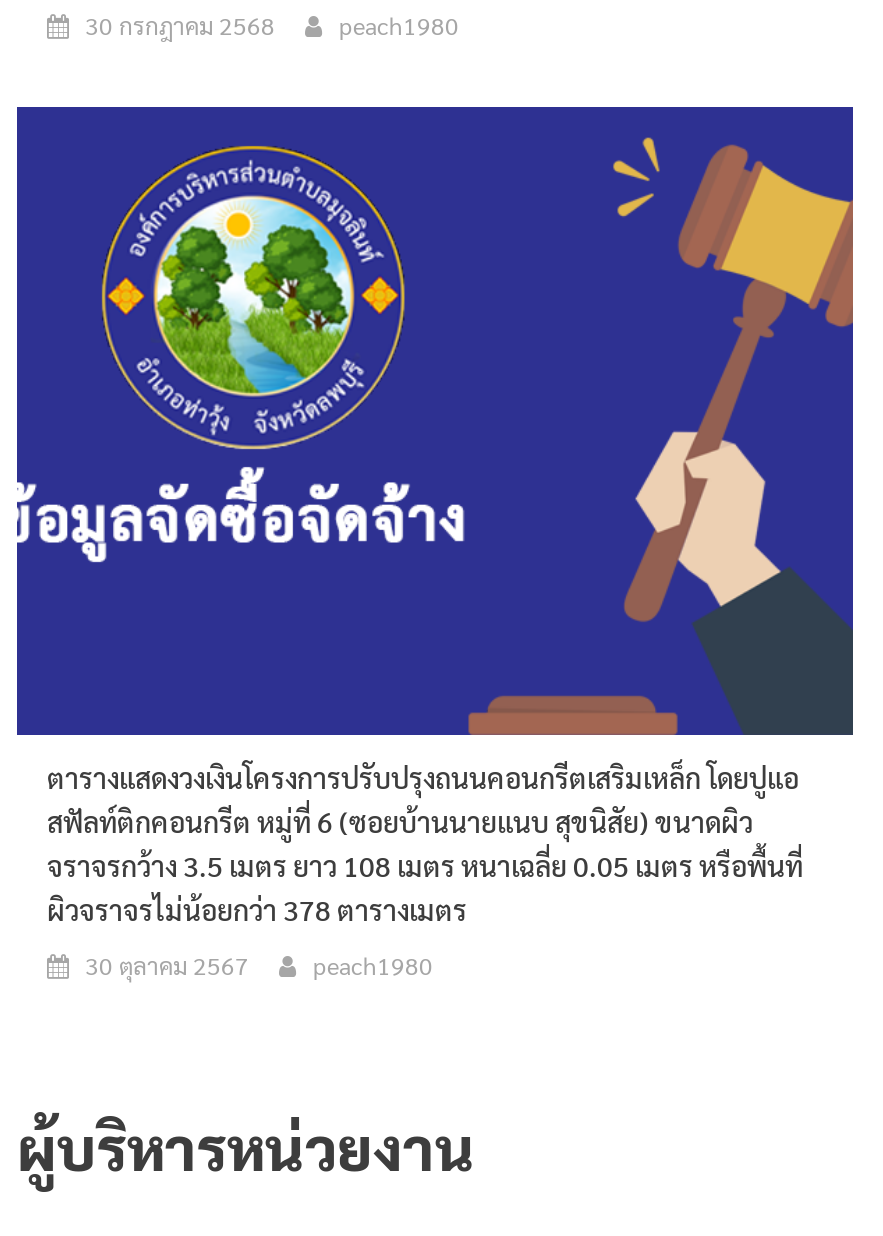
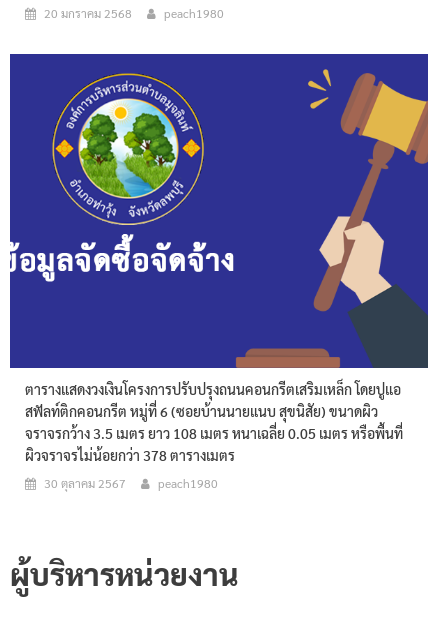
[85,10,275,42] 30 กรกฎาคม 2568 -> [44,5,132,21] 20 มกราคม 2568

